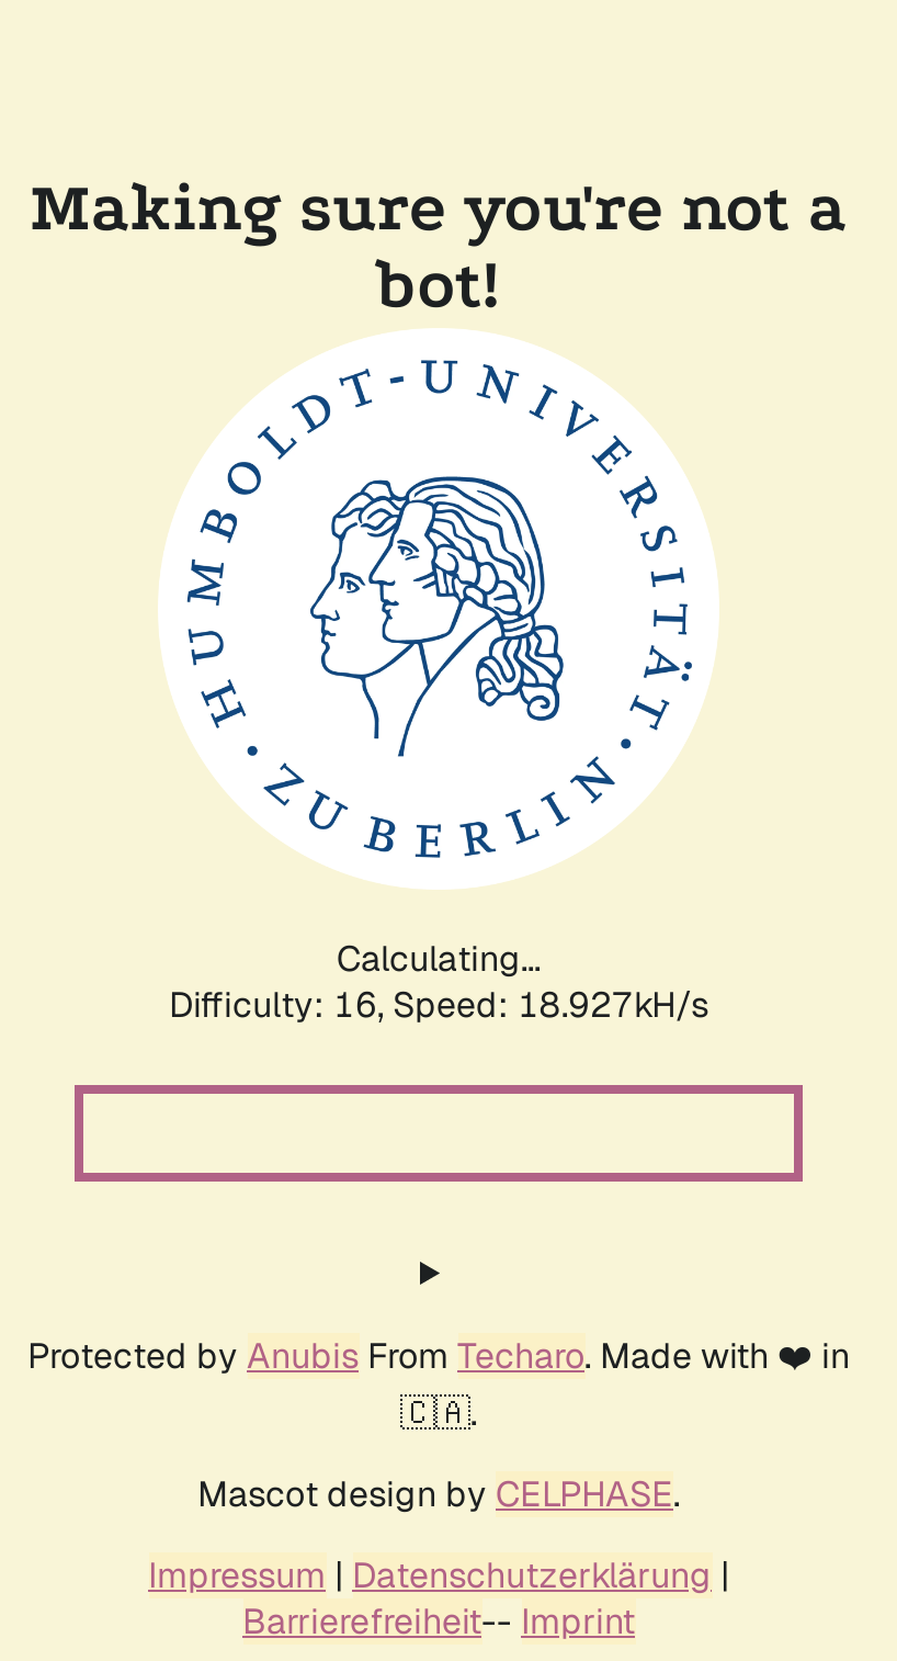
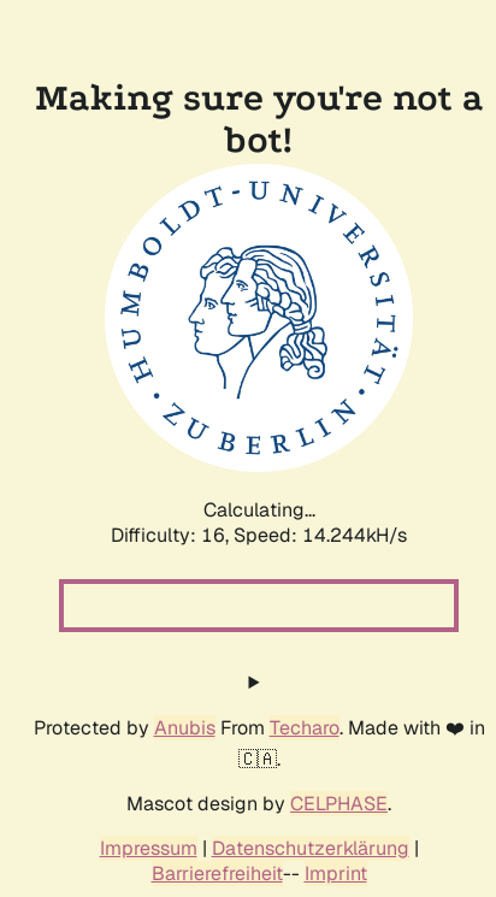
[169,982,708,1028] Difficulty: 16, Speed: 18.927kH/s -> [111,523,407,548] Difficulty: 16, Speed: 14.244kH/s

